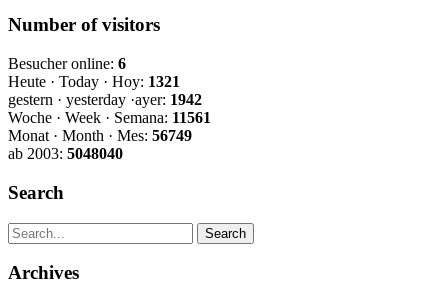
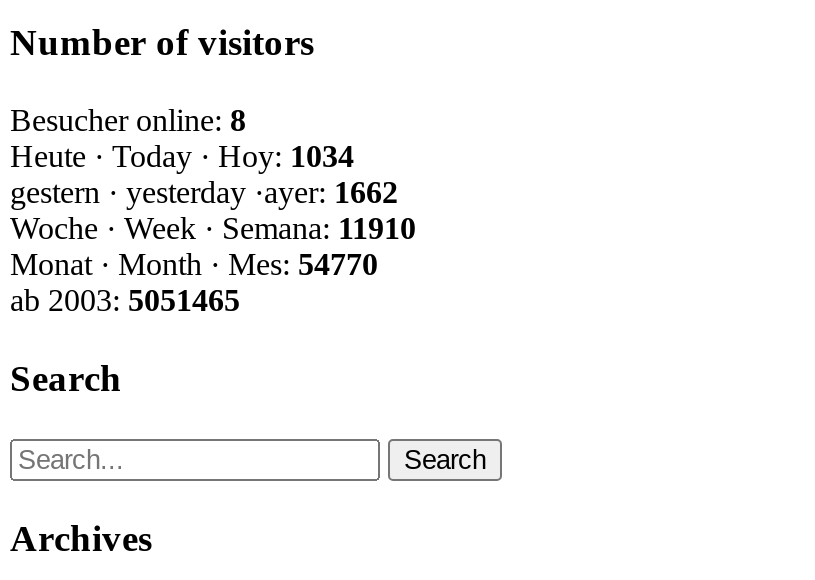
[8,55,126,72] Besucher online: 6 -> [10,103,246,137] Besucher online: 8
[8,73,180,90] Heute · Today · Hoy: 1321 -> [10,139,354,173] Heute · Today · Hoy: 1034
[8,91,202,108] gestern · yesterday ·ayer: 1942 -> [10,175,398,209] gestern · yesterday ·ayer: 1662
[8,109,211,126] Woche · Week · Semana: 11561 -> [10,211,416,245] Woche · Week · Semana: 11910
[8,127,192,144] Monat · Month · Mes: 56749 -> [10,247,378,281] Monat · Month · Mes: 54770
[8,145,123,162] ab 2003: 5048040 -> [10,283,240,317] ab 2003: 5051465

